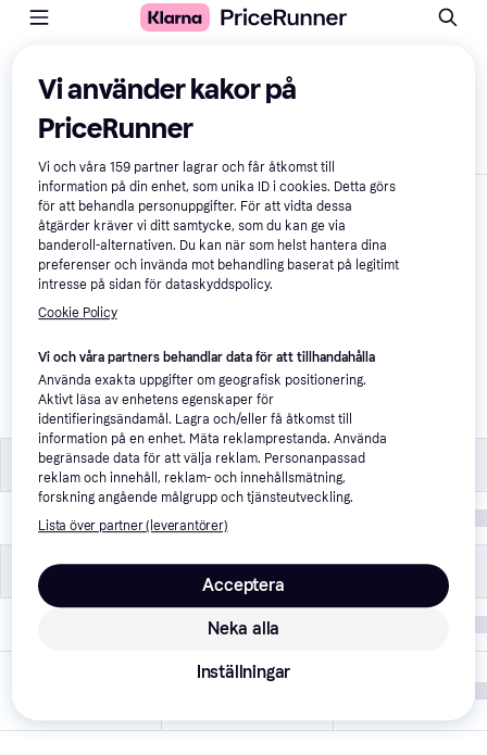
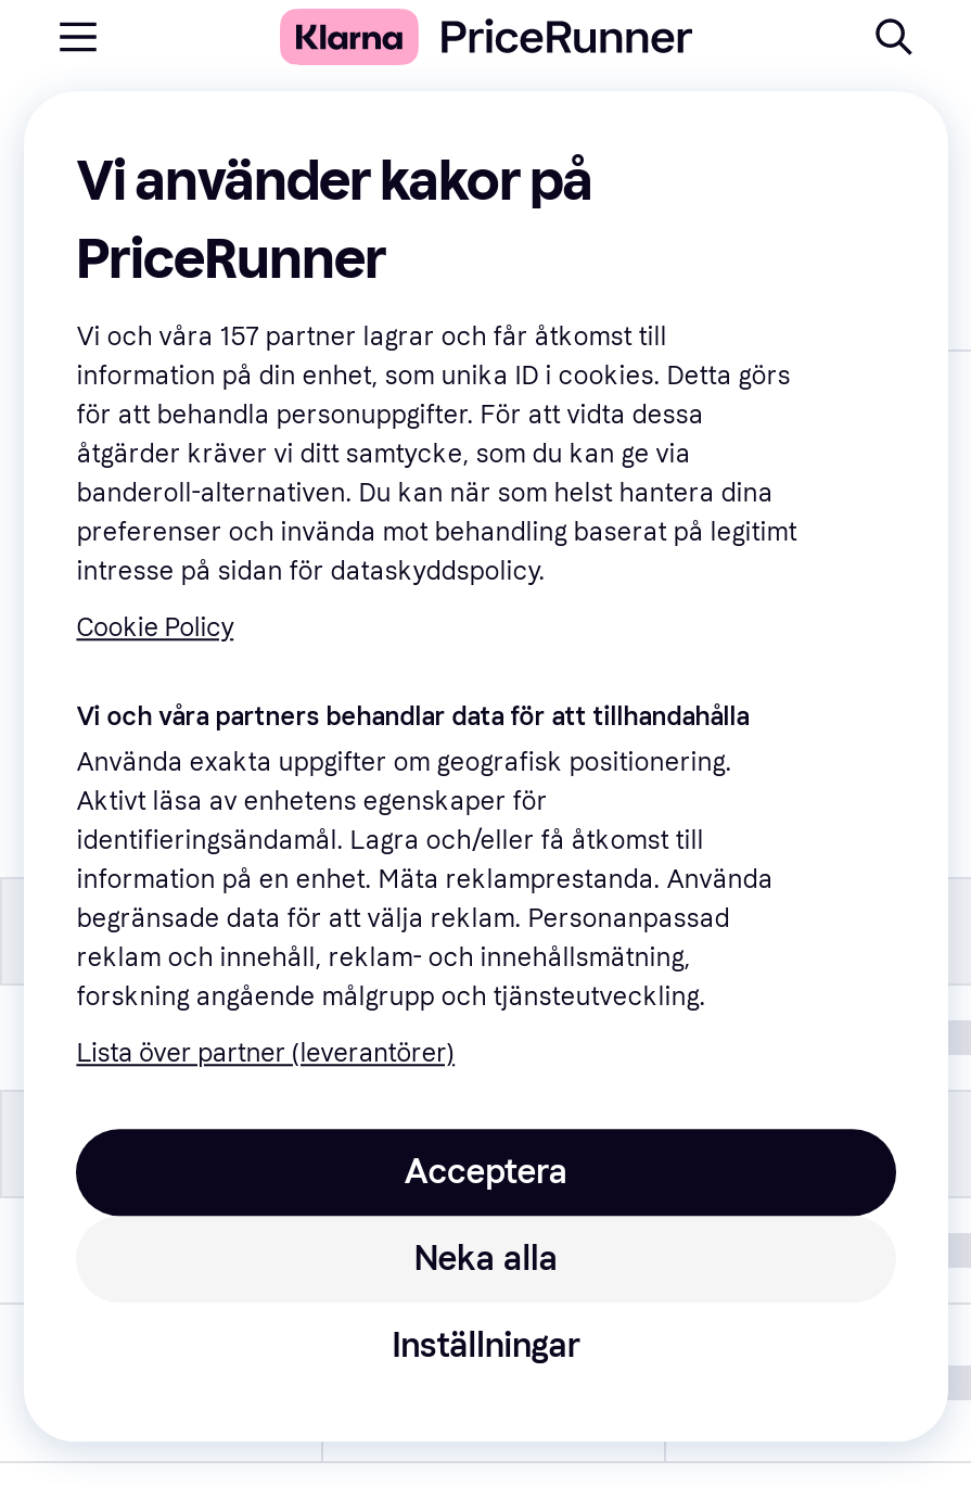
[38,160,335,175] Vi och våra 159 partner lagrar och får åtkomst till -> [76,322,667,353] Vi och våra 157 partner lagrar och får åtkomst till

